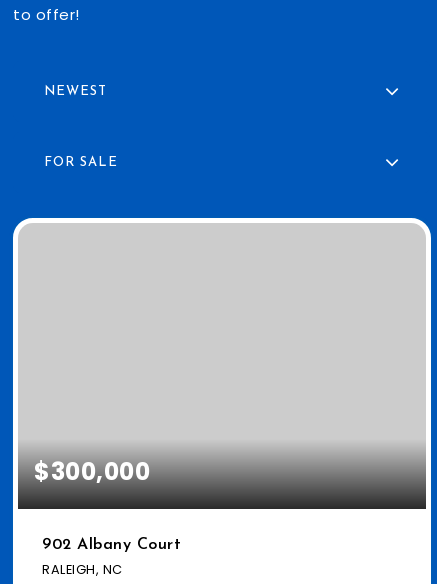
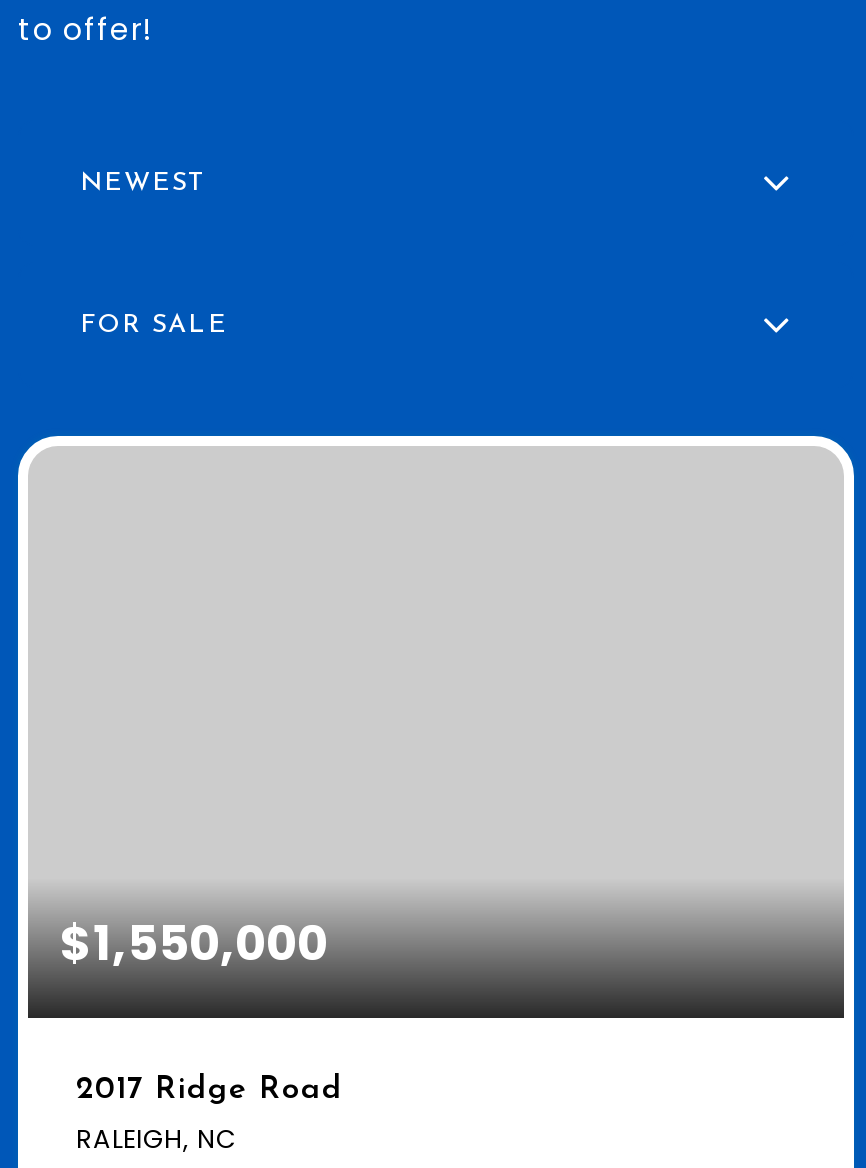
[34,455,150,488] $300,000 -> [60,909,328,975] $1,550,000
[42,537,181,553] 902 Albany Court -> [76,1073,343,1105] 2017 Ridge Road

